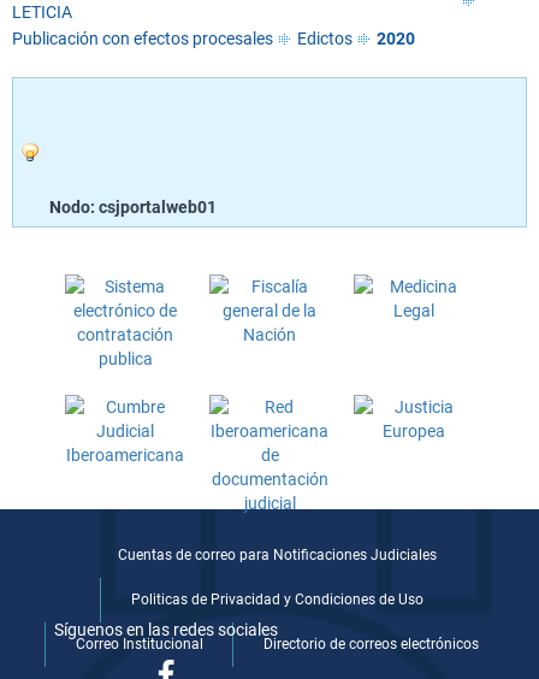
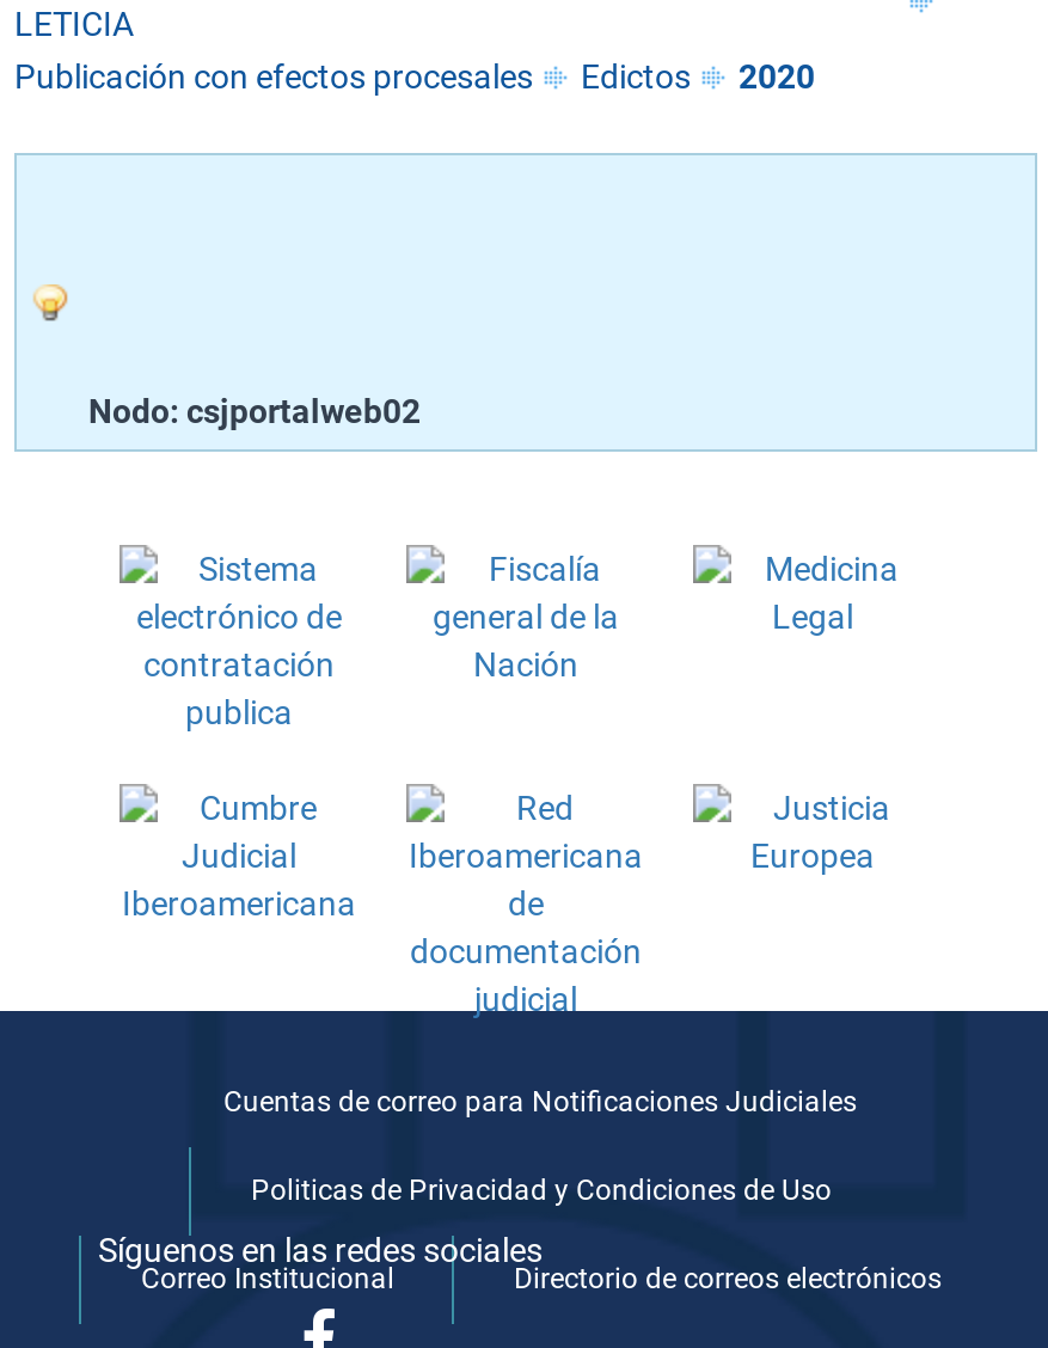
[49,197,217,216] Nodo: csjportalweb01 -> [88,391,421,429] Nodo: csjportalweb02

